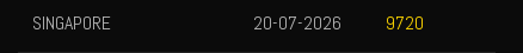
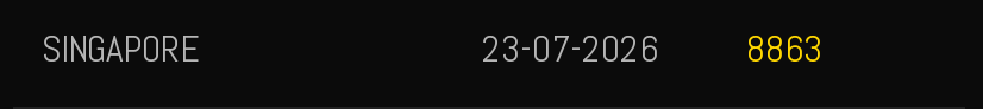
[253,11,342,35] 20-07-2026 -> [482,25,658,72] 23-07-2026
[386,12,424,35] 9720 -> [746,26,822,73] 8863

